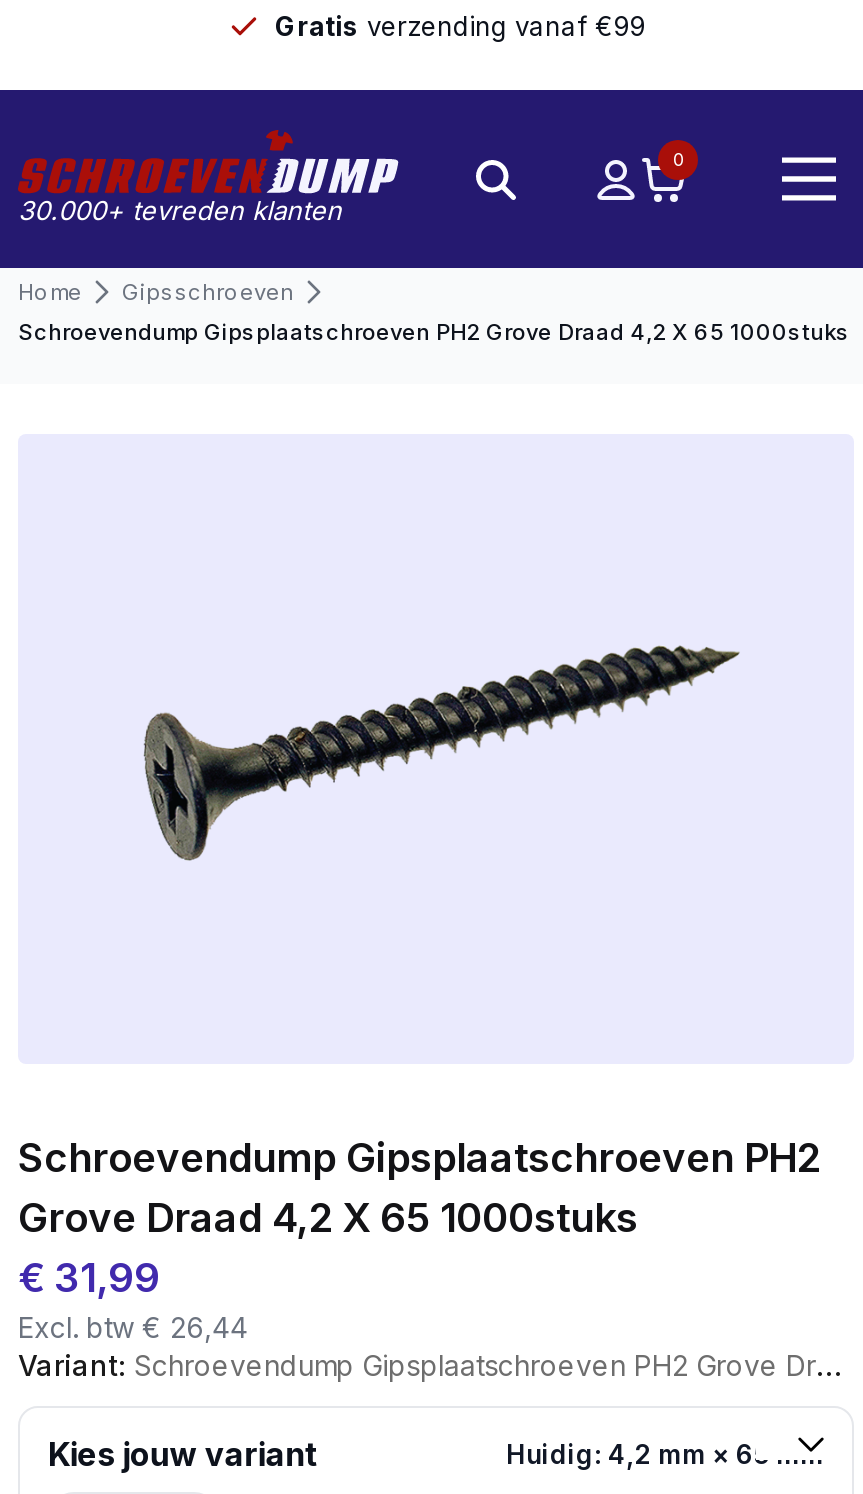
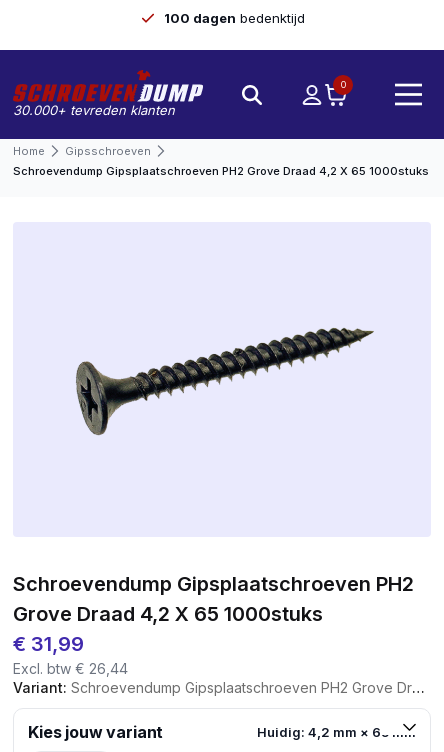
[275,10,645,42] Gratis verzending vanaf €99 -> [163,10,304,26] 100 dagen bedenktijd

